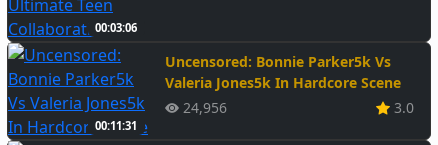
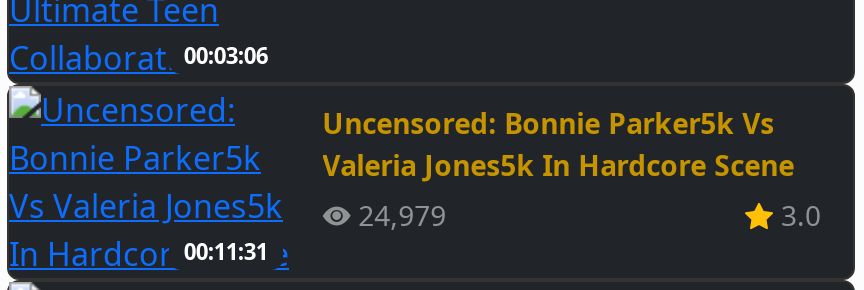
[179,98,227,117] 24,956 -> [350,196,446,234] 24,979

